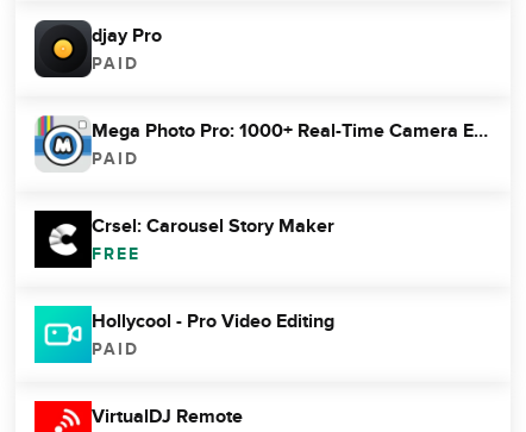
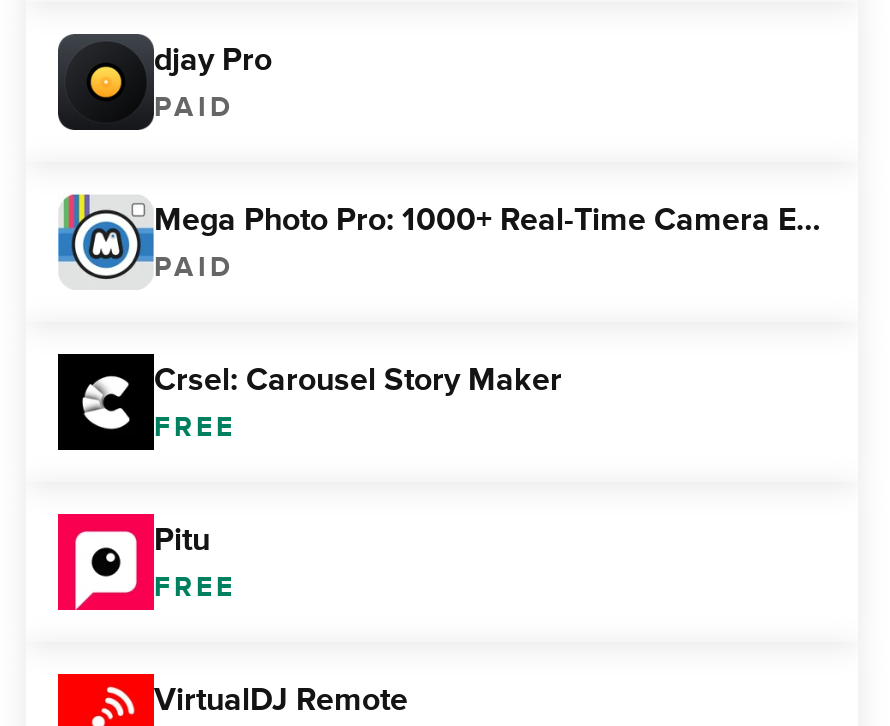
[33,305,334,364] [image] | Hollycool - Pro Video Editing | PAID -> [56,512,236,612] [image] | Pitu | FREE

